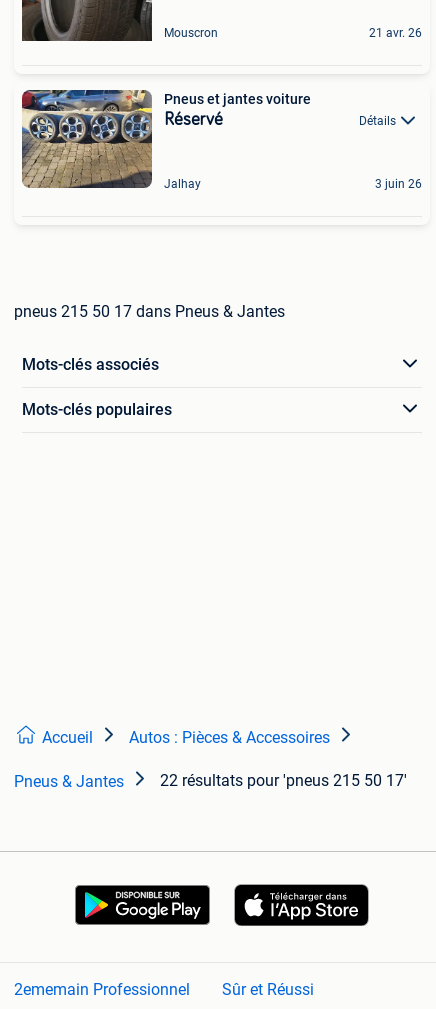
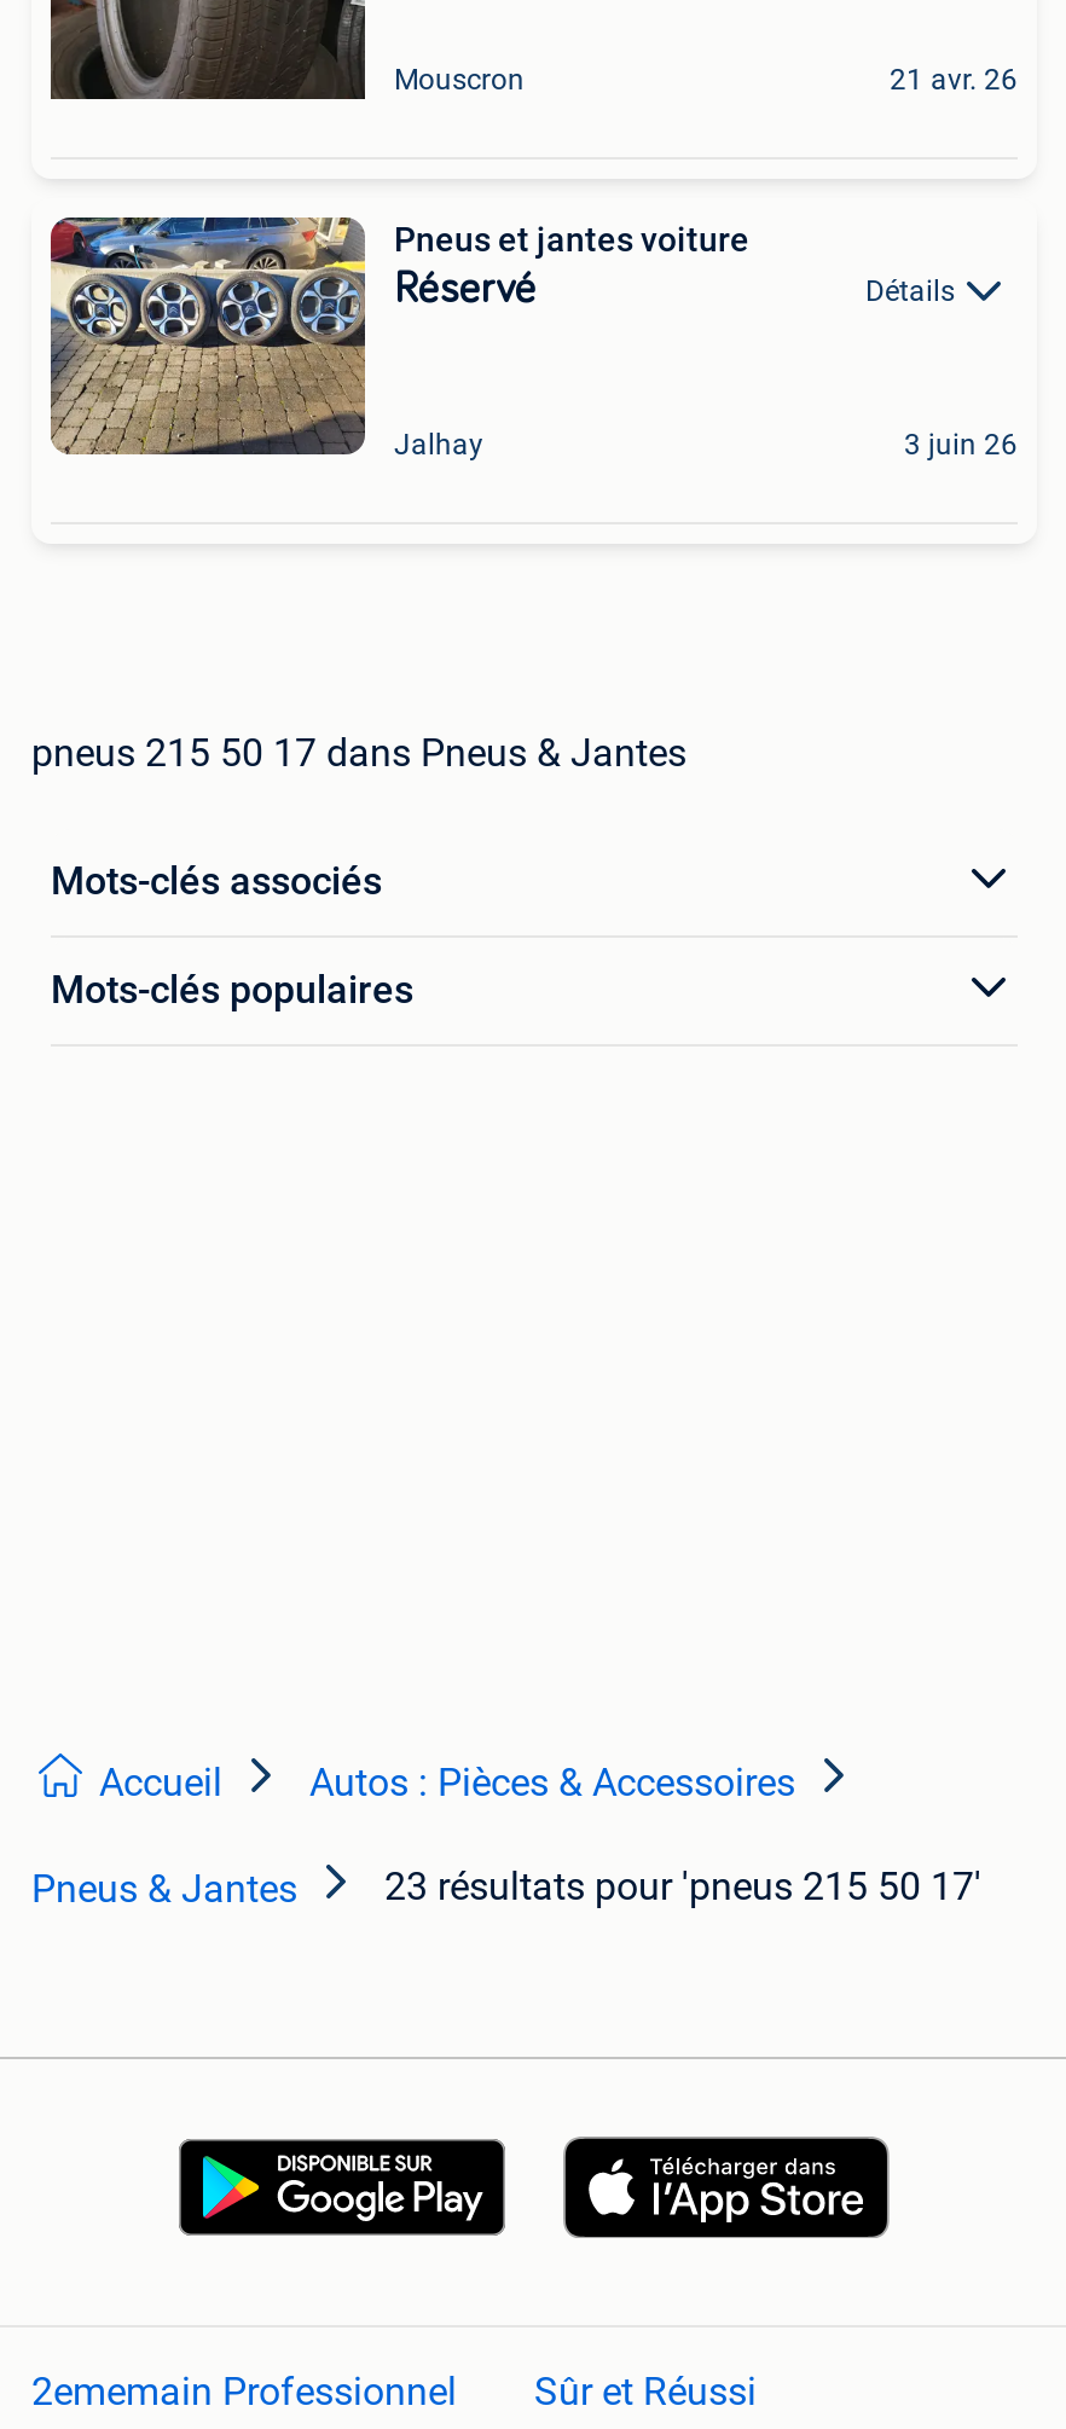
[160,771,407,790] 22 résultats pour 'pneus 215 50 17' -> [384,1863,981,1909] 23 résultats pour 'pneus 215 50 17'

